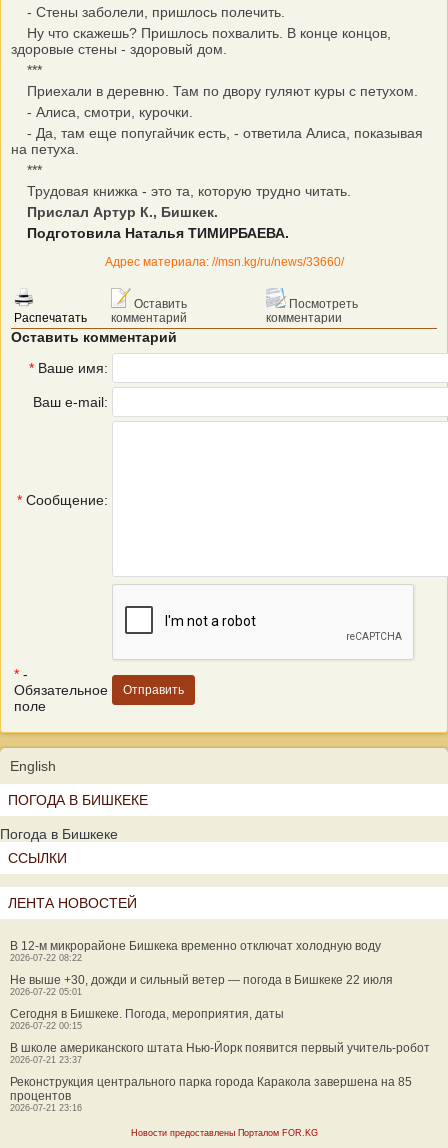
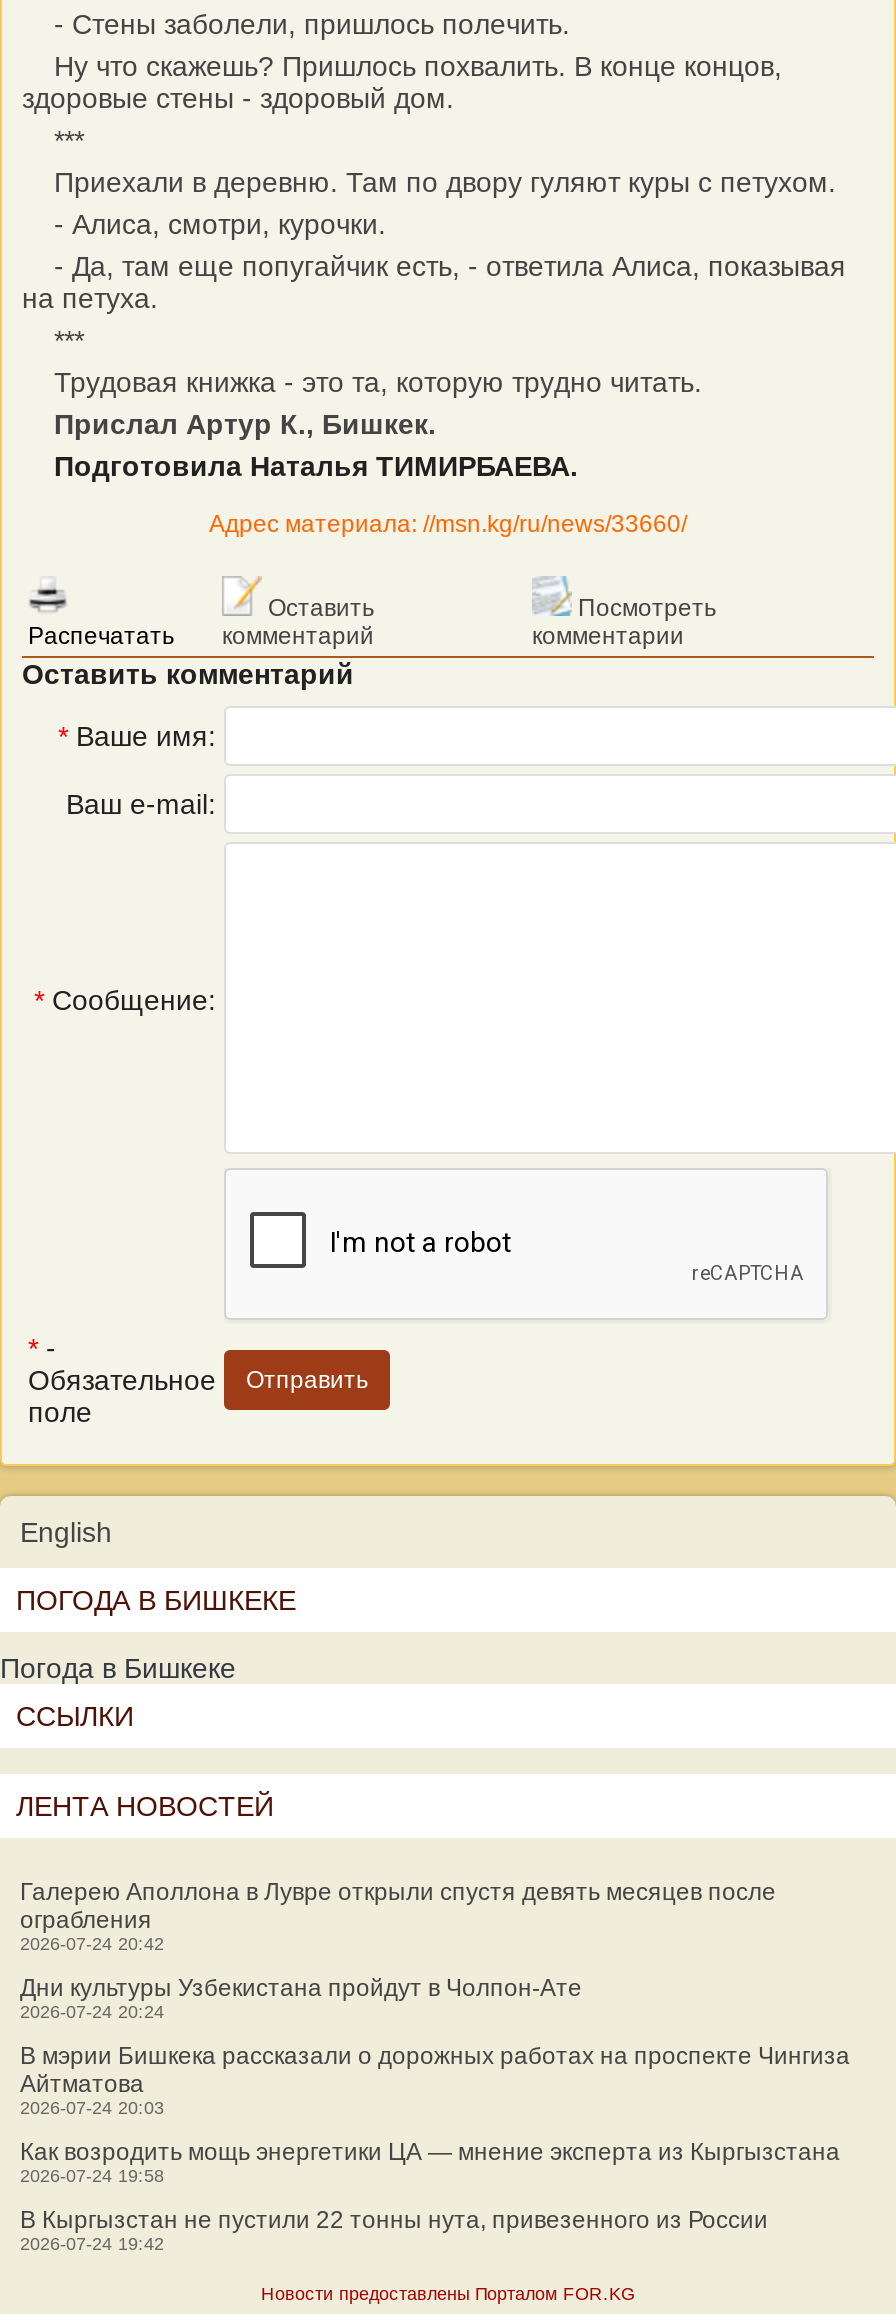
[10,939,381,963] В 12-м микрорайоне Бишкека временно отключат холодную воду | 2026-07-22 08:22 -> [20,1878,776,1954] Галерею Аполлона в Лувре открыли спустя девять месяцев после | ограбления | 2026-07-24 20:42
[10,973,393,997] Не выше +30, дожди и сильный ветер — погода в Бишкеке 22 июля | 2026-07-22 05:01 -> [20,1974,582,2022] Дни культуры Узбекистана пройдут в Чолпон-Ате | 2026-07-24 20:24
[10,1007,284,1031] Сегодня в Бишкеке. Погода, мероприятия, даты | 2026-07-22 00:15 -> [20,2042,850,2118] В мэрии Бишкека рассказали о дорожных работах на проспекте Чингиза | Айтматова | 2026-07-24 20:03
[10,1041,430,1065] В школе американского штата Нью-Йорк появится первый учитель-робот | 2026-07-21 23:37 -> [20,2138,840,2186] Как возродить мощь энергетики ЦА — мнение эксперта из Кыргызстана | 2026-07-24 19:58
[10,1075,412,1113] Реконструкция центрального парка города Каракола завершена на 85 | процентов | 2026-07-21 23:16 -> [20,2206,768,2254] В Кыргызстан не пустили 22 тонны нута, привезенного из России | 2026-07-24 19:42

